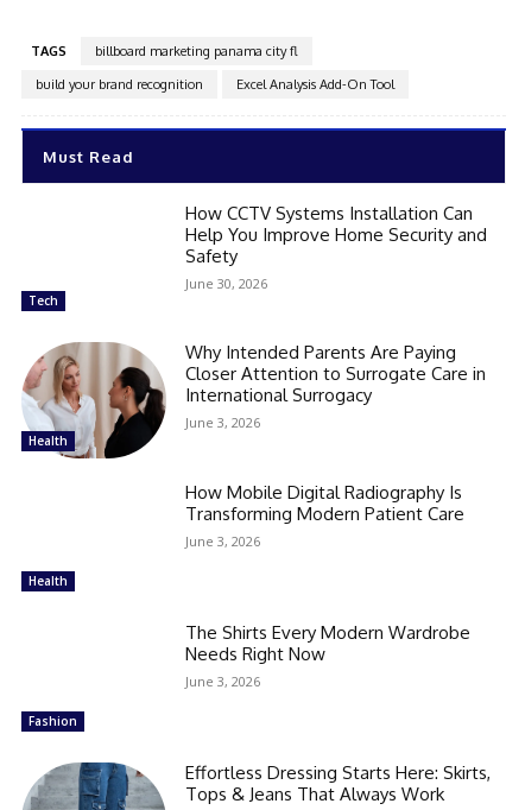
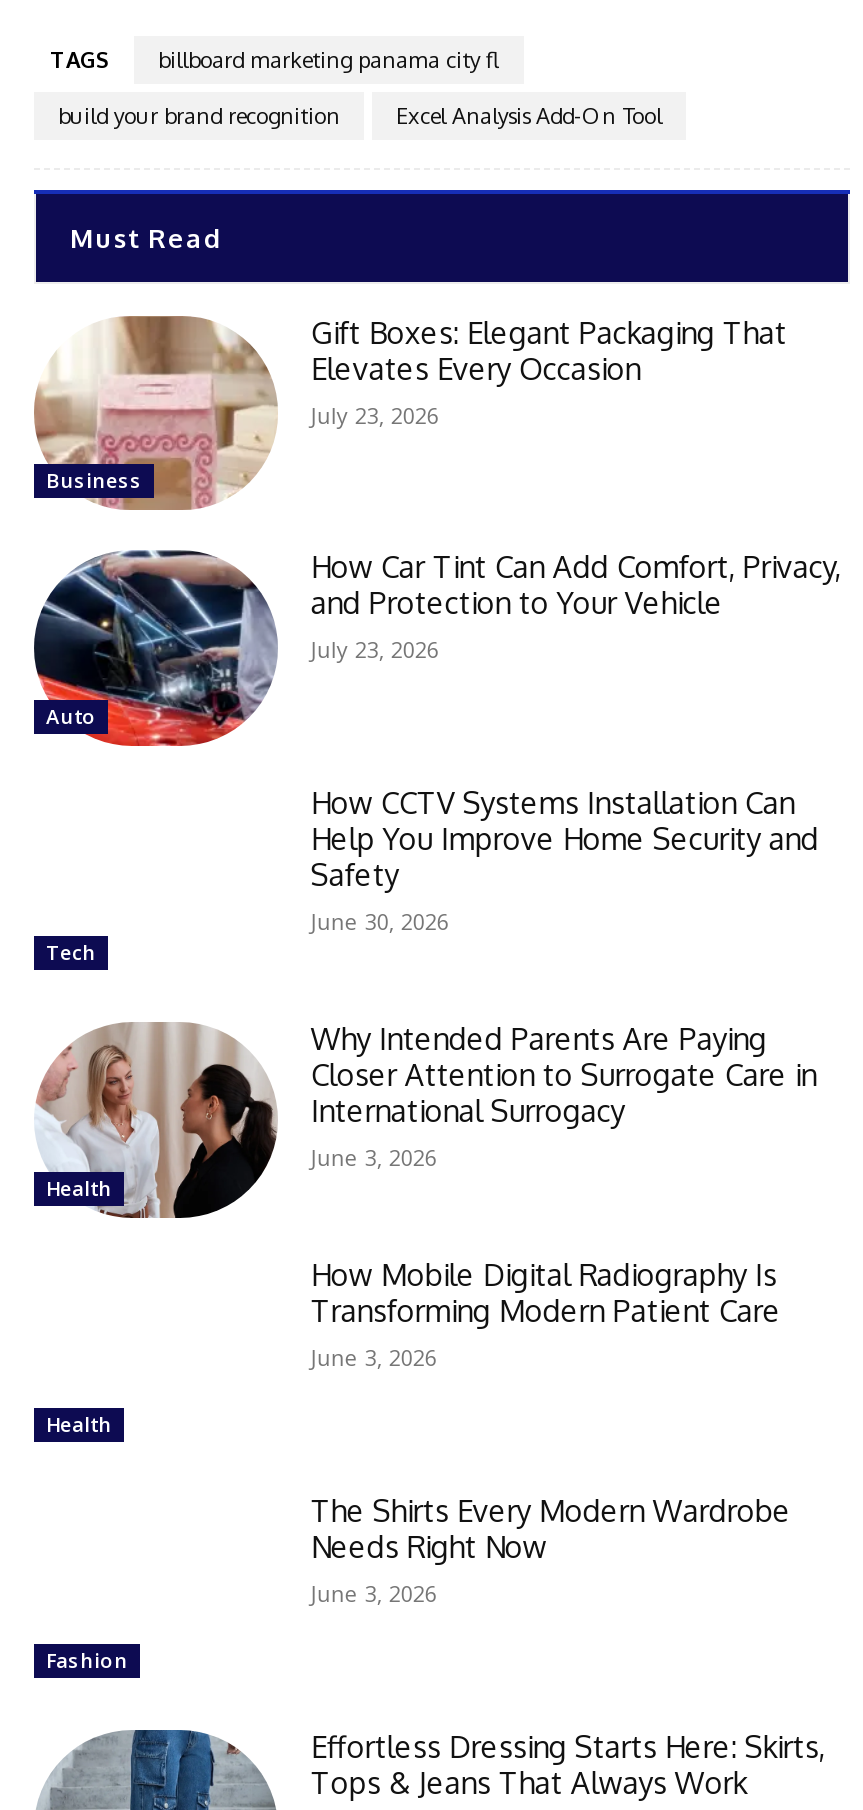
none -> [32,314,278,512] [image] | Business
none -> [32,550,276,748] [image] | Auto
none -> [311,313,787,429] Gift Boxes: Elegant Packaging That | Elevates Every Occasion | July 23, 2026
none -> [311,549,841,665] How Car Tint Can Add Comfort, Privacy, | and Protection to Your Vehicle | July 23, 2026

